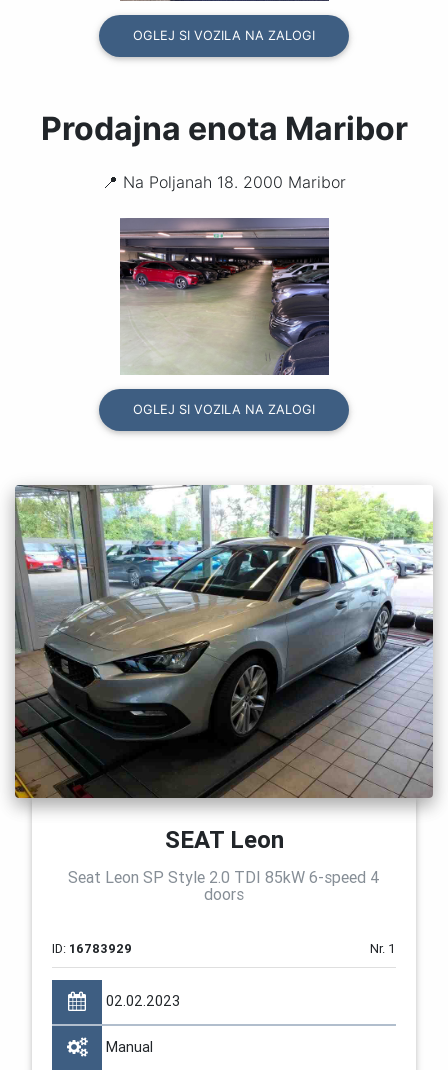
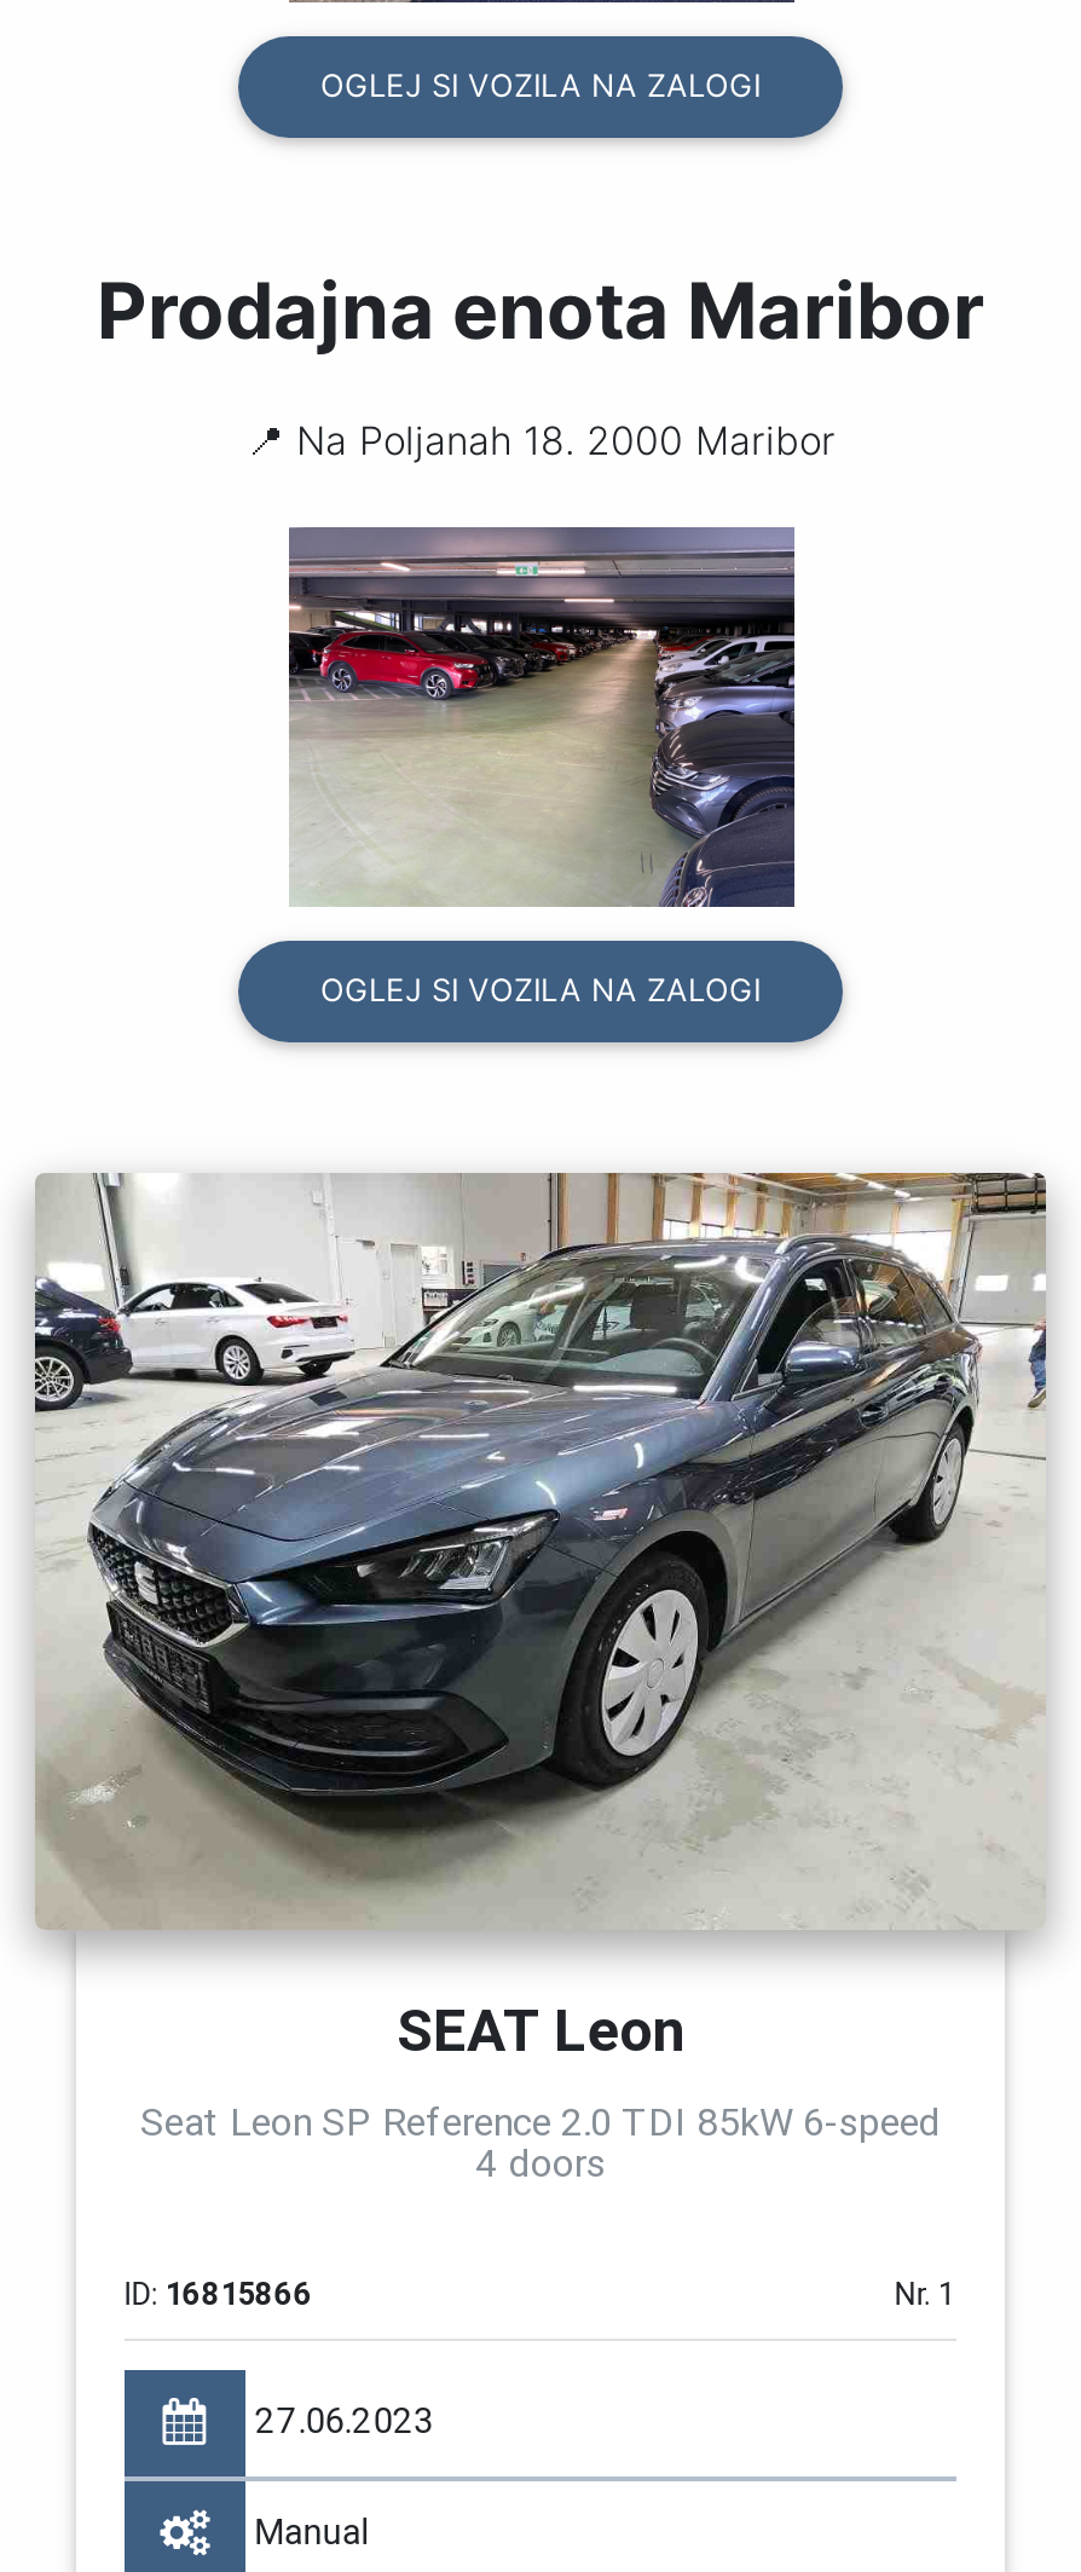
[14,484,434,799] [image] -> [35,1171,1048,1930] [image]
[68,867,380,904] Seat Leon SP Style 2.0 TDI 85kW 6-speed 4 | doors -> [140,2097,941,2186] Seat Leon SP Reference 2.0 TDI 85kW 6-speed | 4 doors
[52,940,132,957] ID: 16783929 -> [124,2272,312,2313] ID: 16815866
[102,991,180,1009] 02.02.2023 -> [245,2398,433,2441] 27.06.2023

